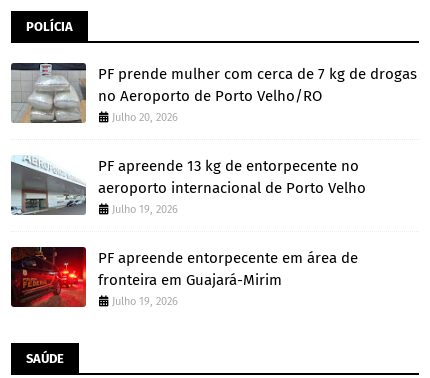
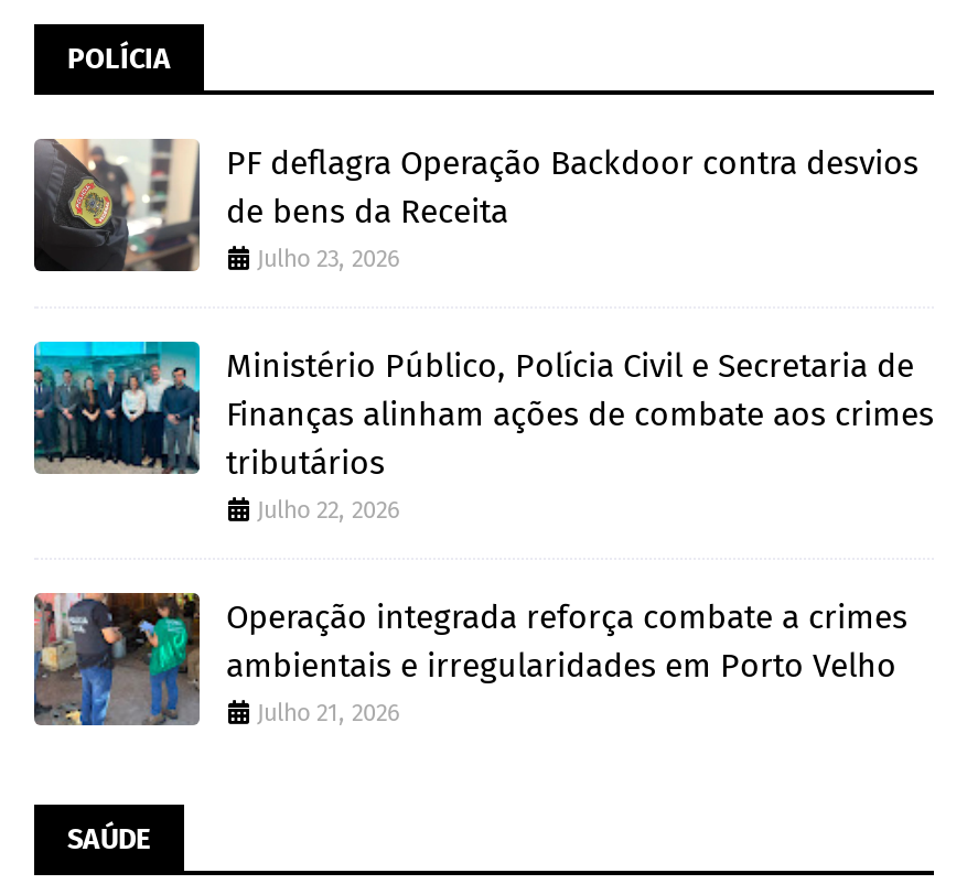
[12,62,417,124] [image] | PF prende mulher com cerca de 7 kg de drogas | no Aeroporto de Porto Velho/RO | Julho 20, 2026 -> [34,139,918,273] [image] | PF deflagra Operação Backdoor contra desvios | de bens da Receita | Julho 23, 2026
[11,155,366,216] [image] | PF apreende 13 kg de entorpecente no | aeroporto internacional de Porto Velho | Julho 19, 2026 -> [34,339,934,524] [image] | Ministério Público, Polícia Civil e Secretaria de | Finanças alinham ações de combate aos crimes | tributários | Julho 22, 2026
[11,246,358,308] [image] | PF apreende entorpecente em área de | fronteira em Guajará-Mirim | Julho 19, 2026 -> [32,591,907,727] [image] | Operação integrada reforça combate a crimes | ambientais e irregularidades em Porto Velho | Julho 21, 2026

